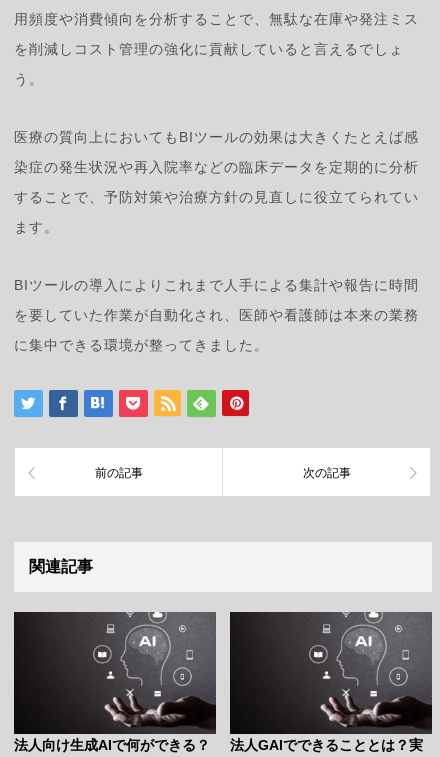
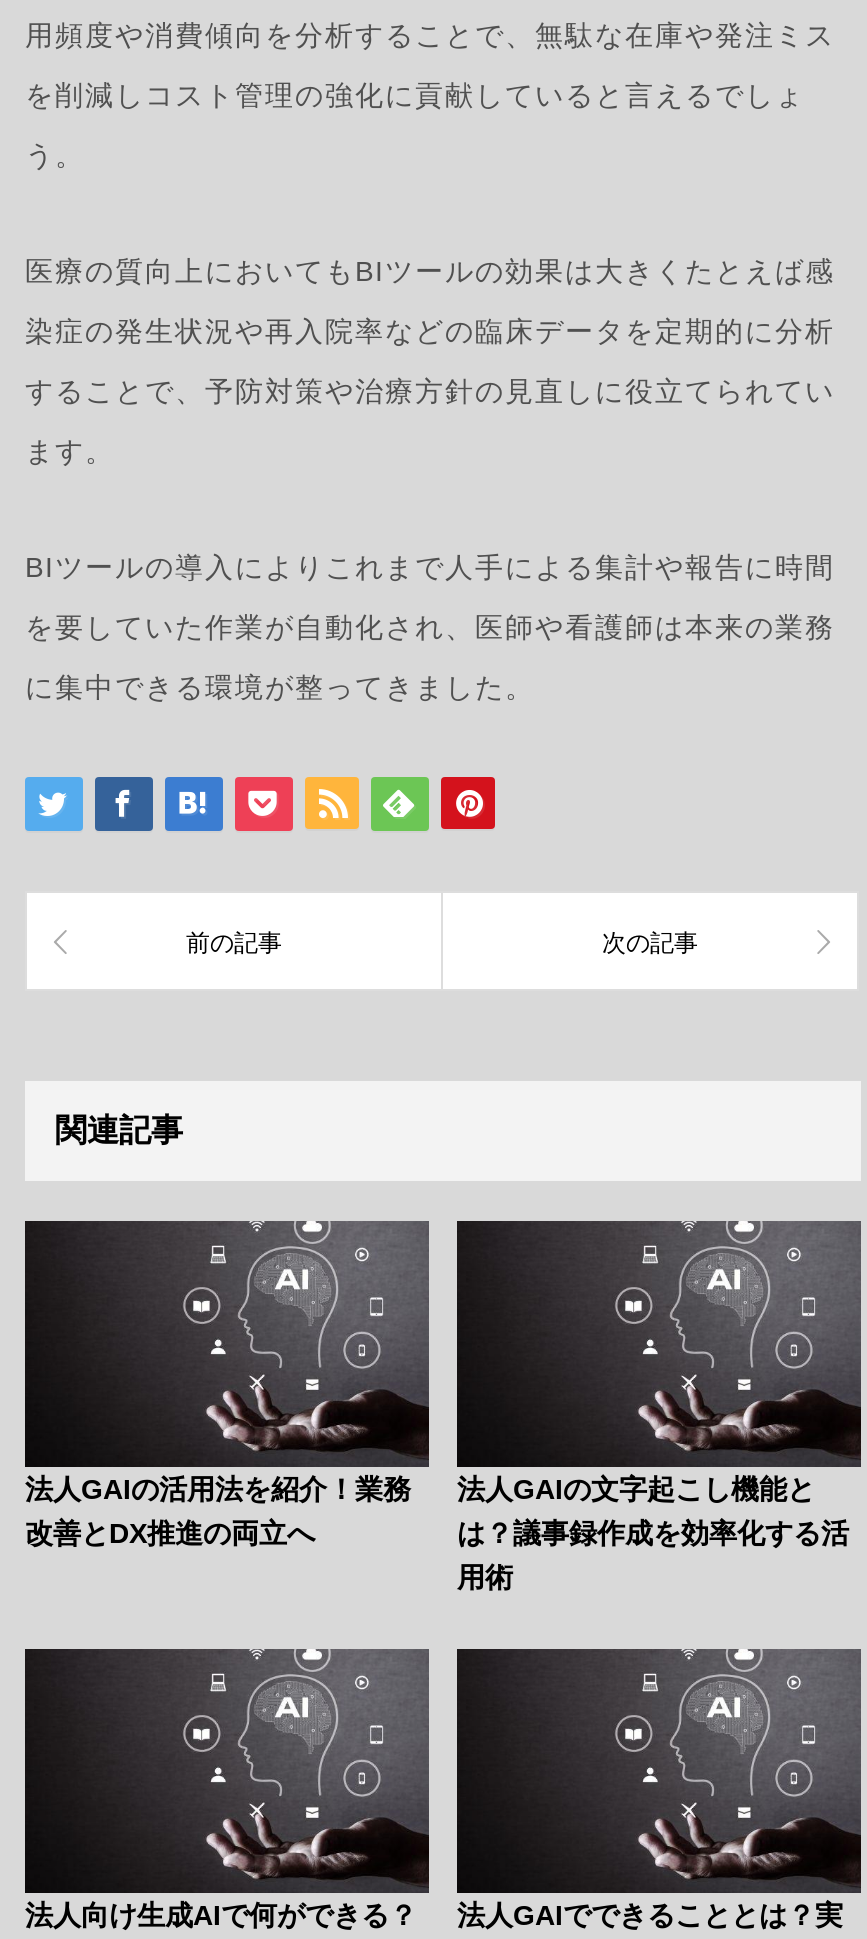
none -> [25,1472,411,1548] 法人GAIの活用法を紹介！業務 | 改善とDX推進の両立へ
none -> [457,1472,849,1592] 法人GAIの文字起こし機能と | は？議事録作成を効率化する活 | 用術

